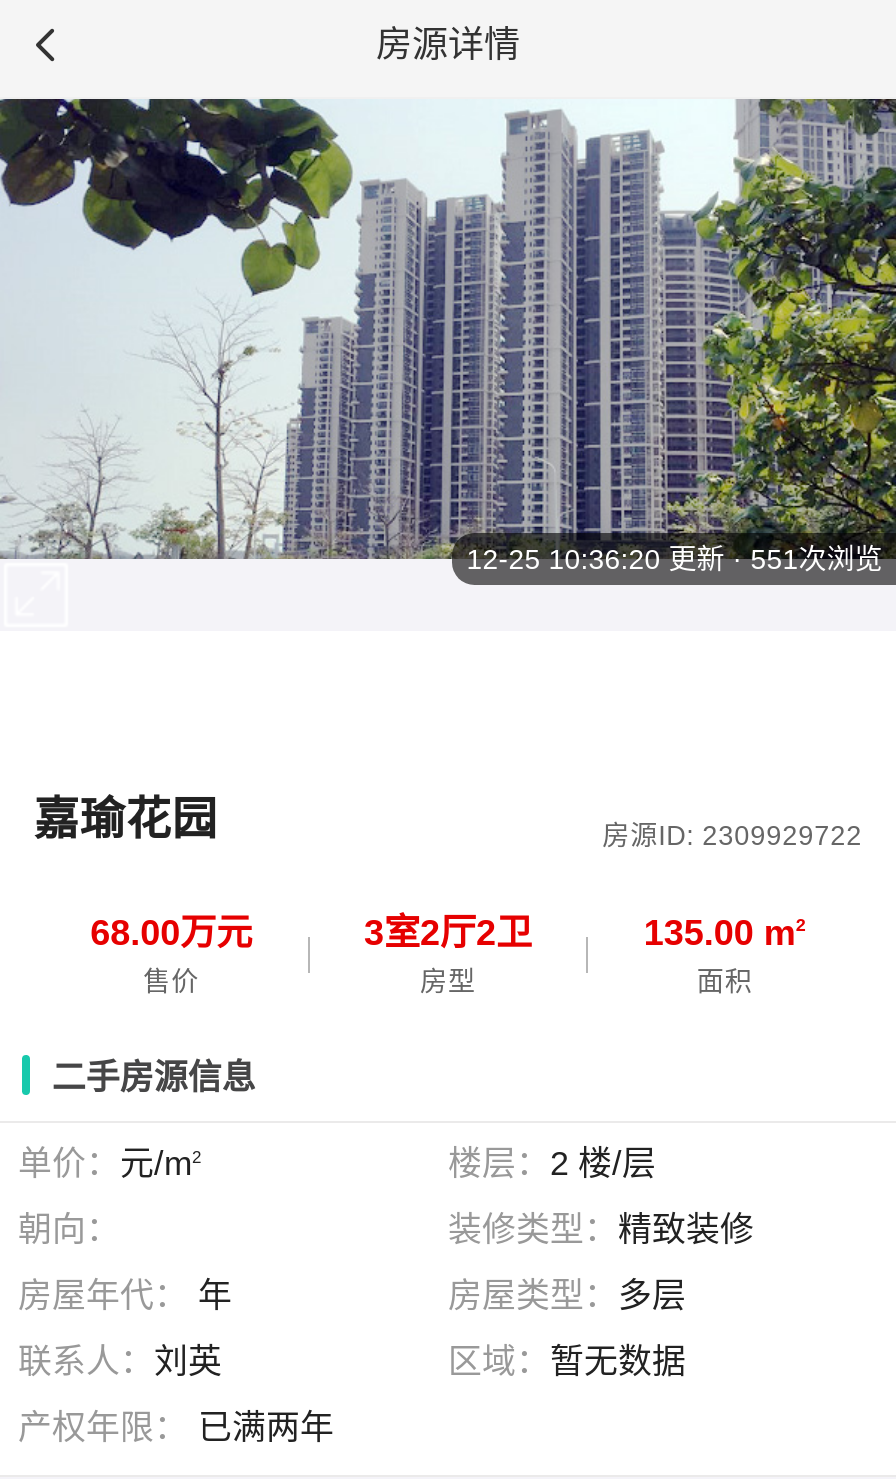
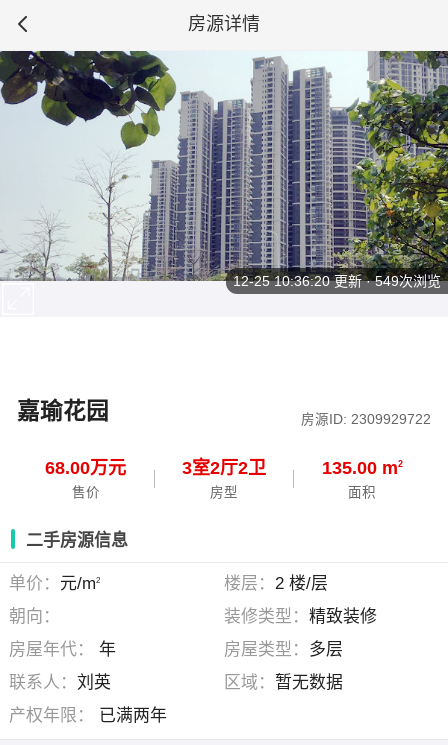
[466,543,882,575] 12-25 10:36:20更新 · 551次浏览 -> [233,273,441,289] 12-25 10:36:20更新 · 549次浏览

